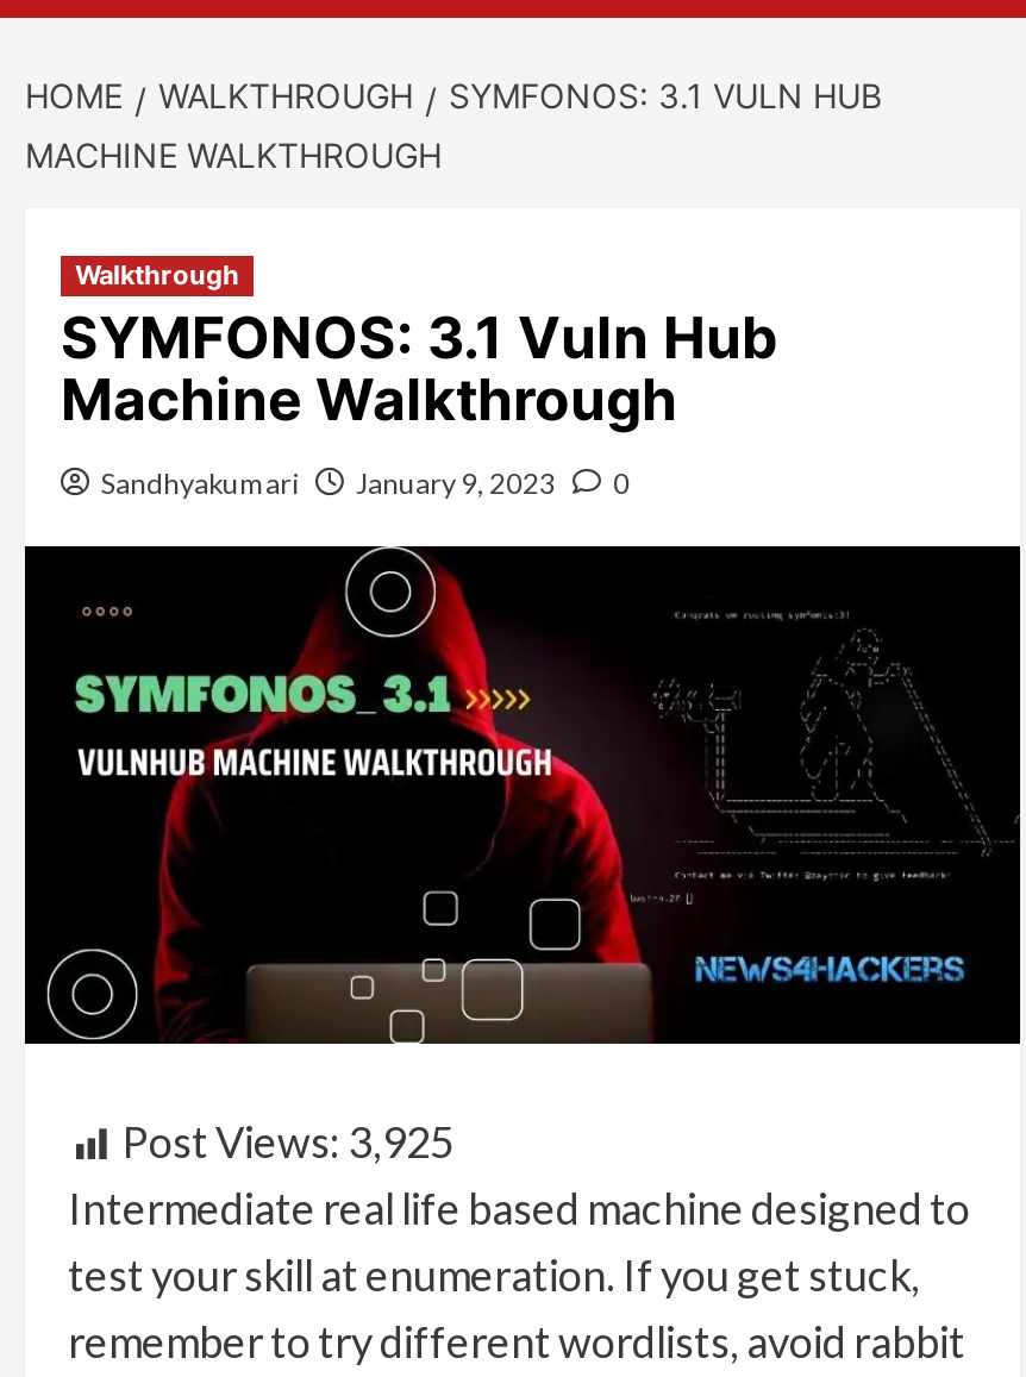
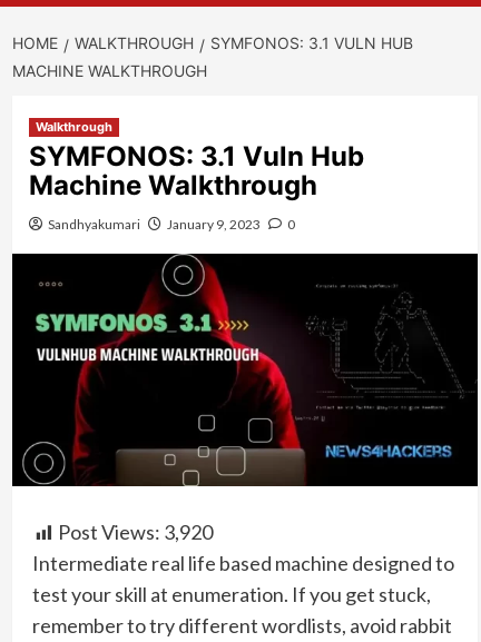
[123,1116,453,1168] Post Views: 3,925 -> [58,520,213,545] Post Views: 3,920

